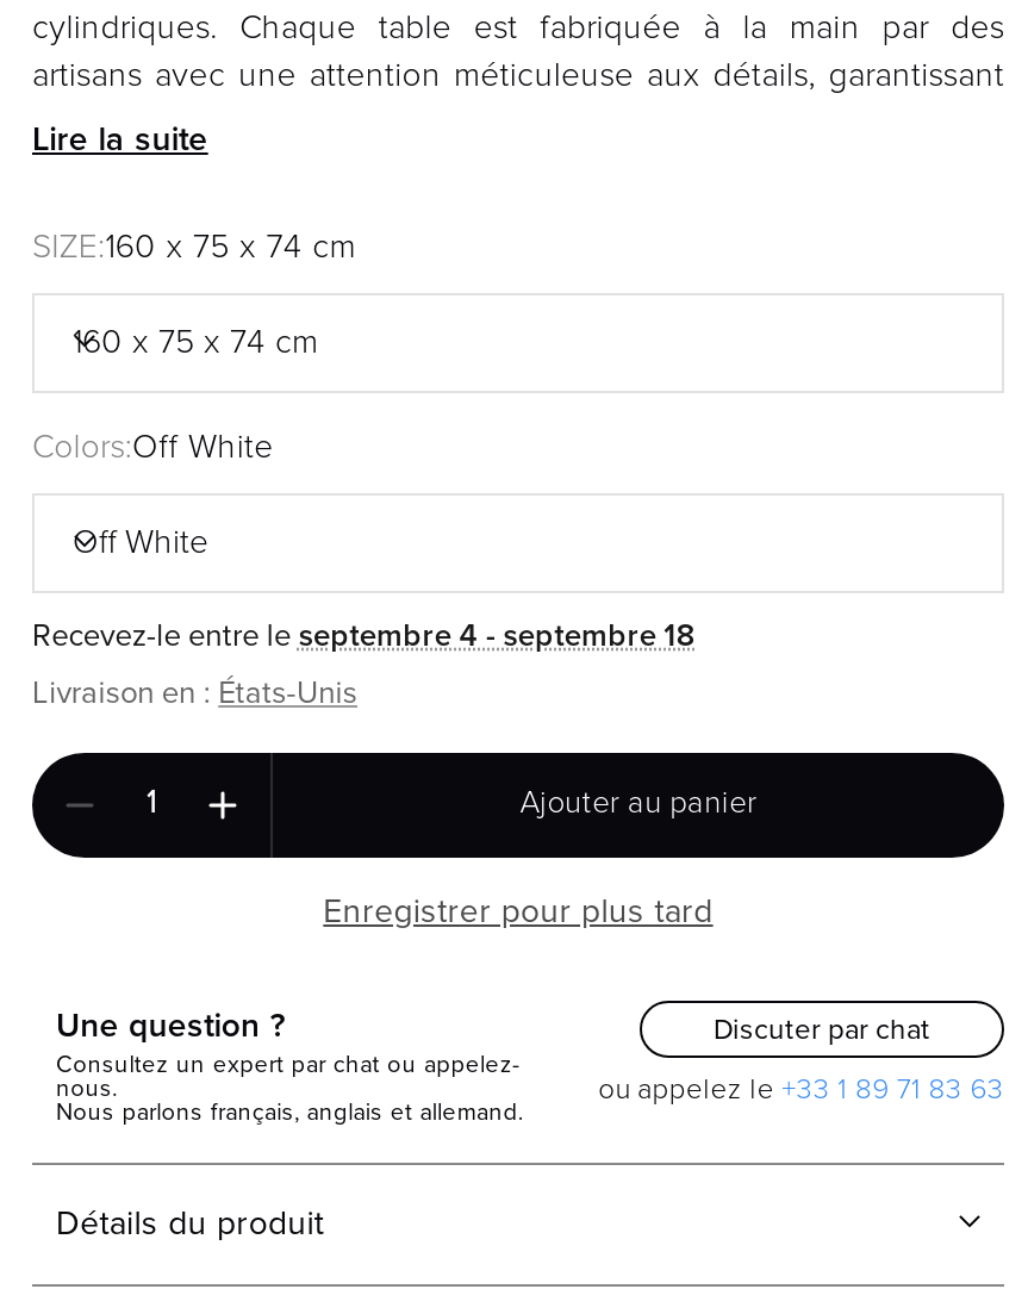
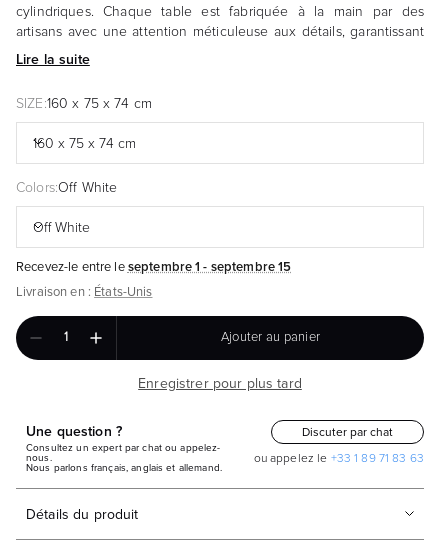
[32,611,696,657] Recevez-le entre le septembre 4 - septembre 18 -> [16,257,291,276] Recevez-le entre le septembre 1 - septembre 15

